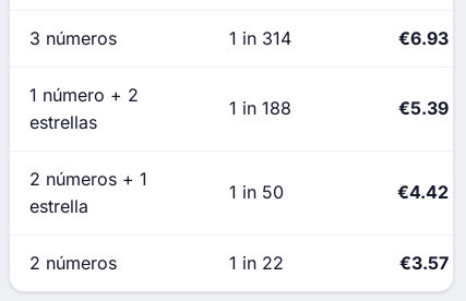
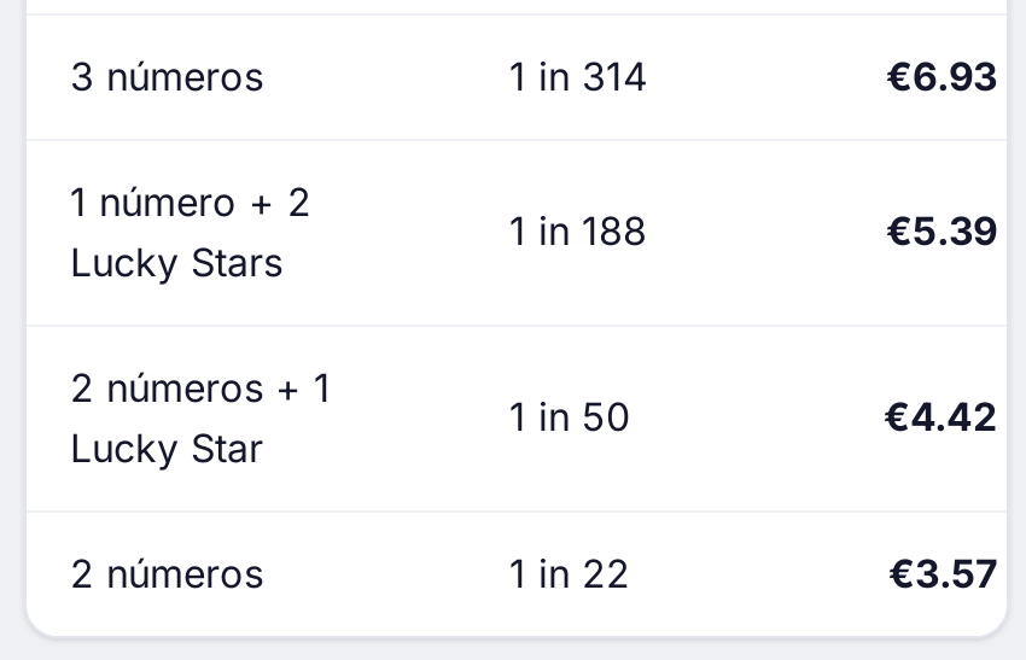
[29,111,97,133] estrellas -> [70,238,282,286] Lucky Stars
[29,195,88,217] estrella -> [70,424,263,472] Lucky Star

